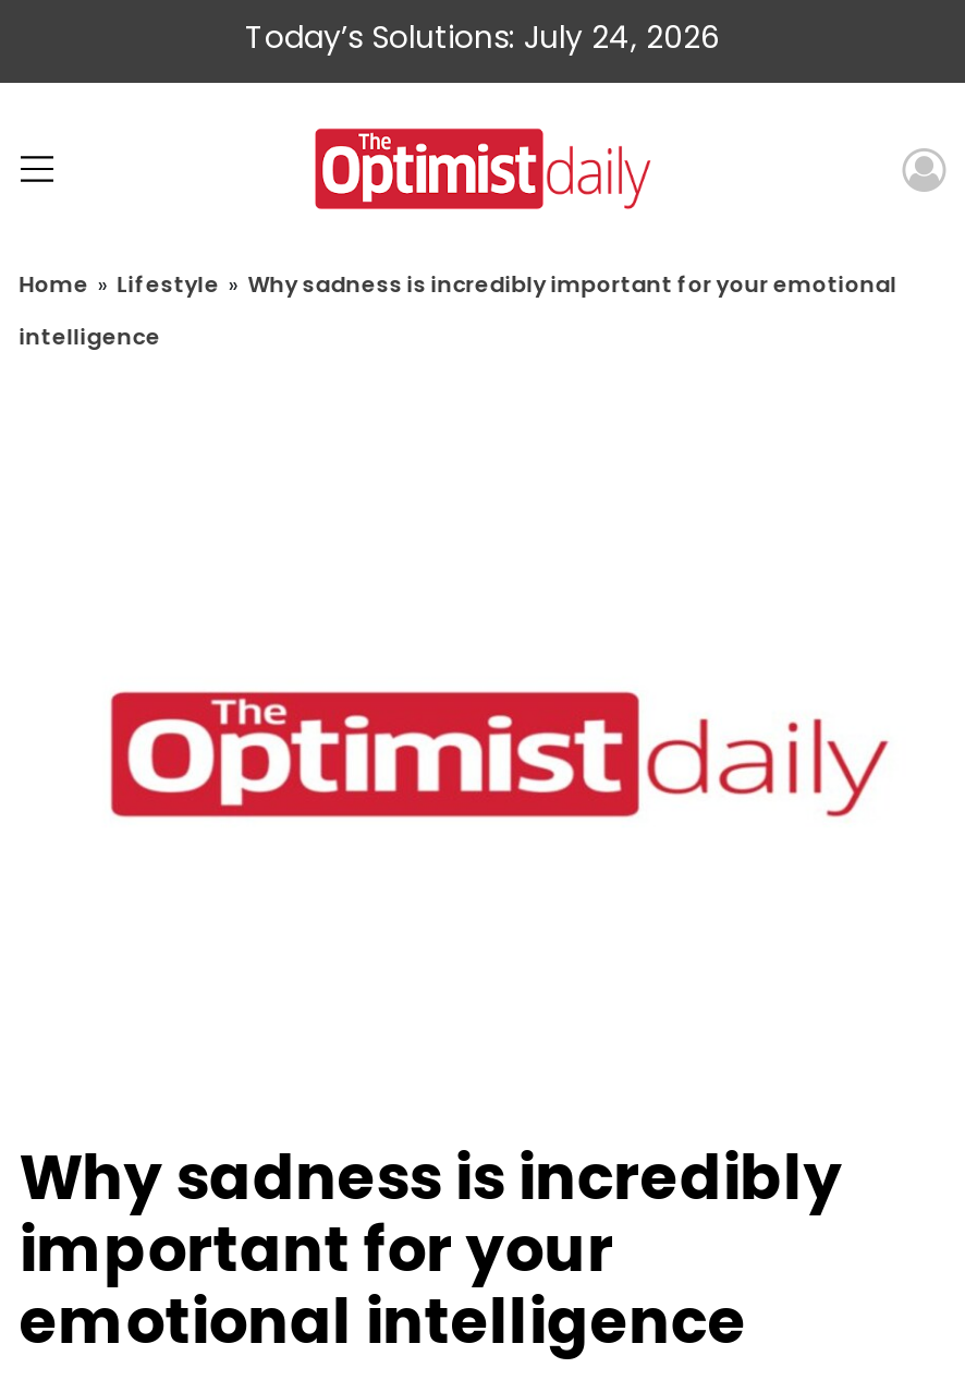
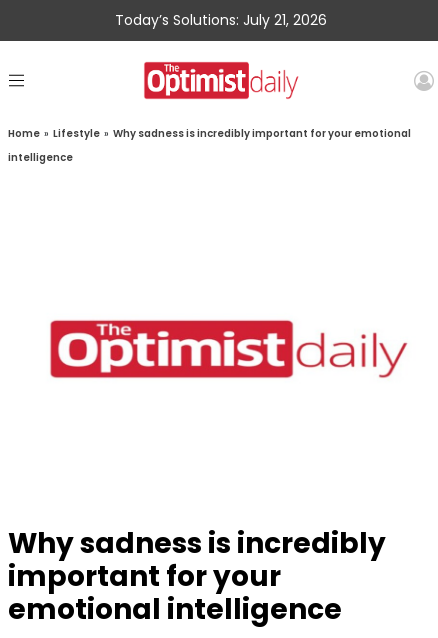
[245,15,720,59] Today’s Solutions: July 24, 2026 -> [115,10,327,30] Today’s Solutions: July 21, 2026

